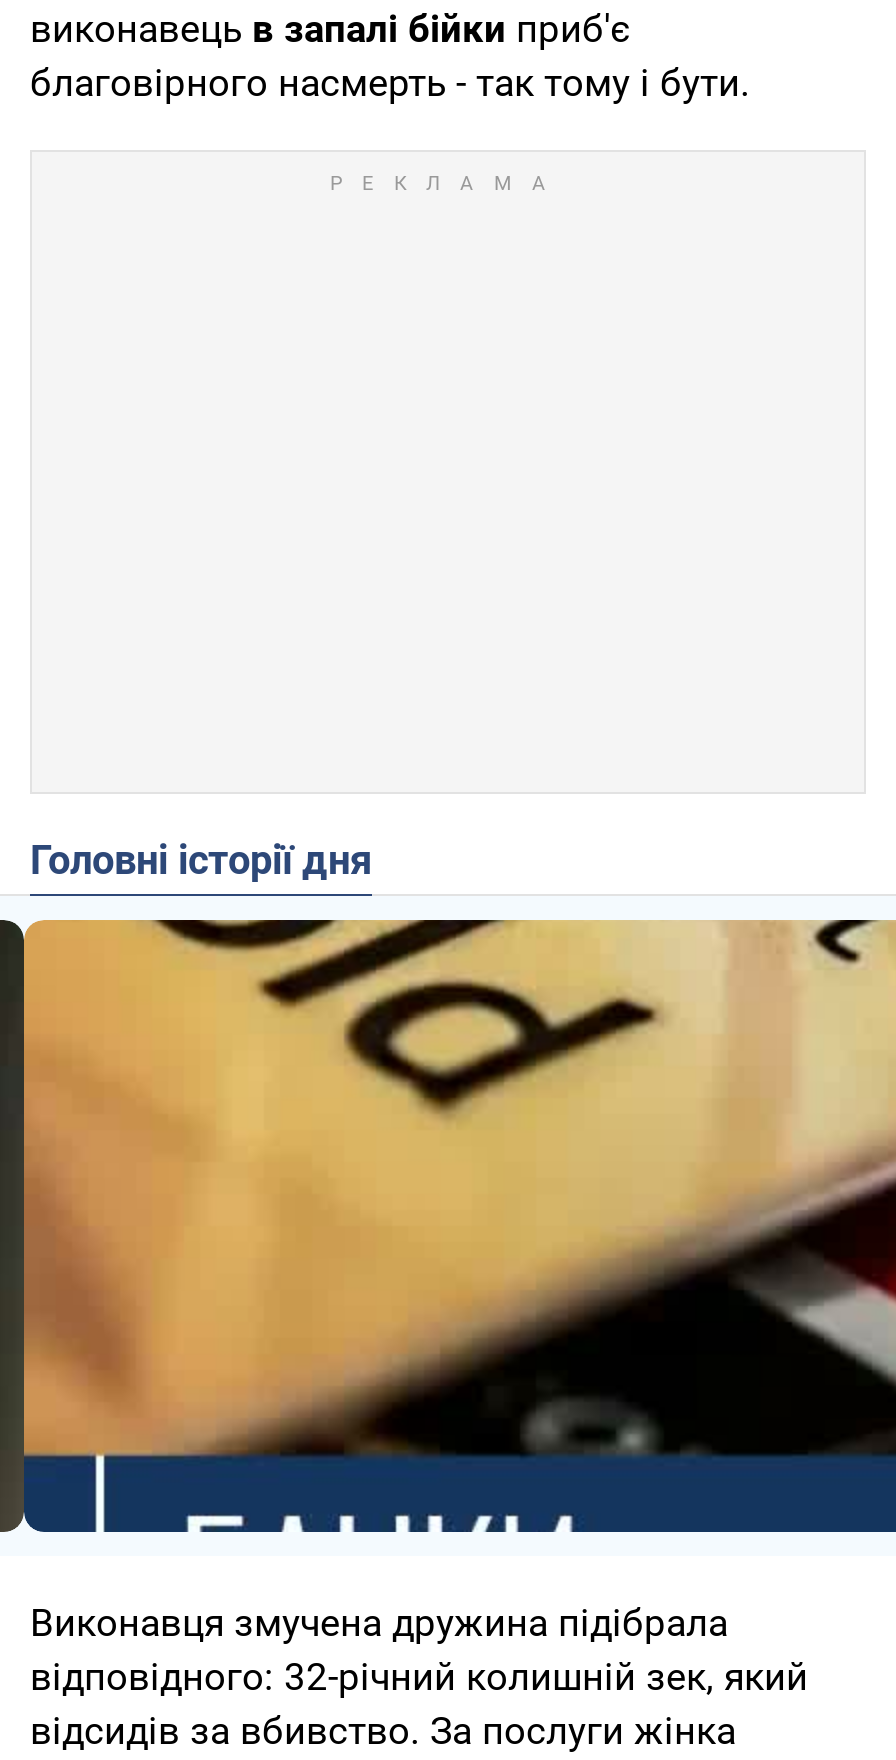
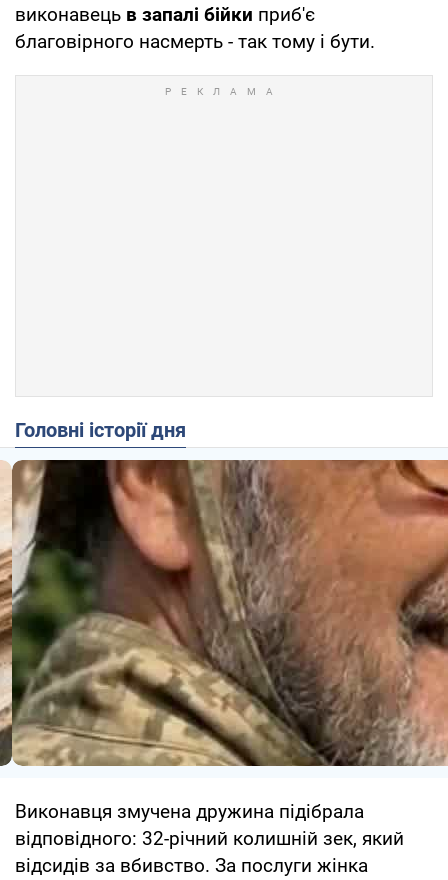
[6,918,890,1534] [image] -> [3,459,445,767] [image]

